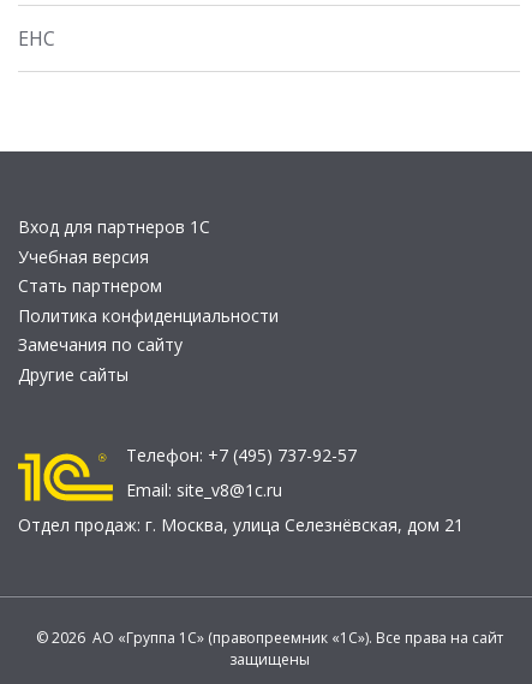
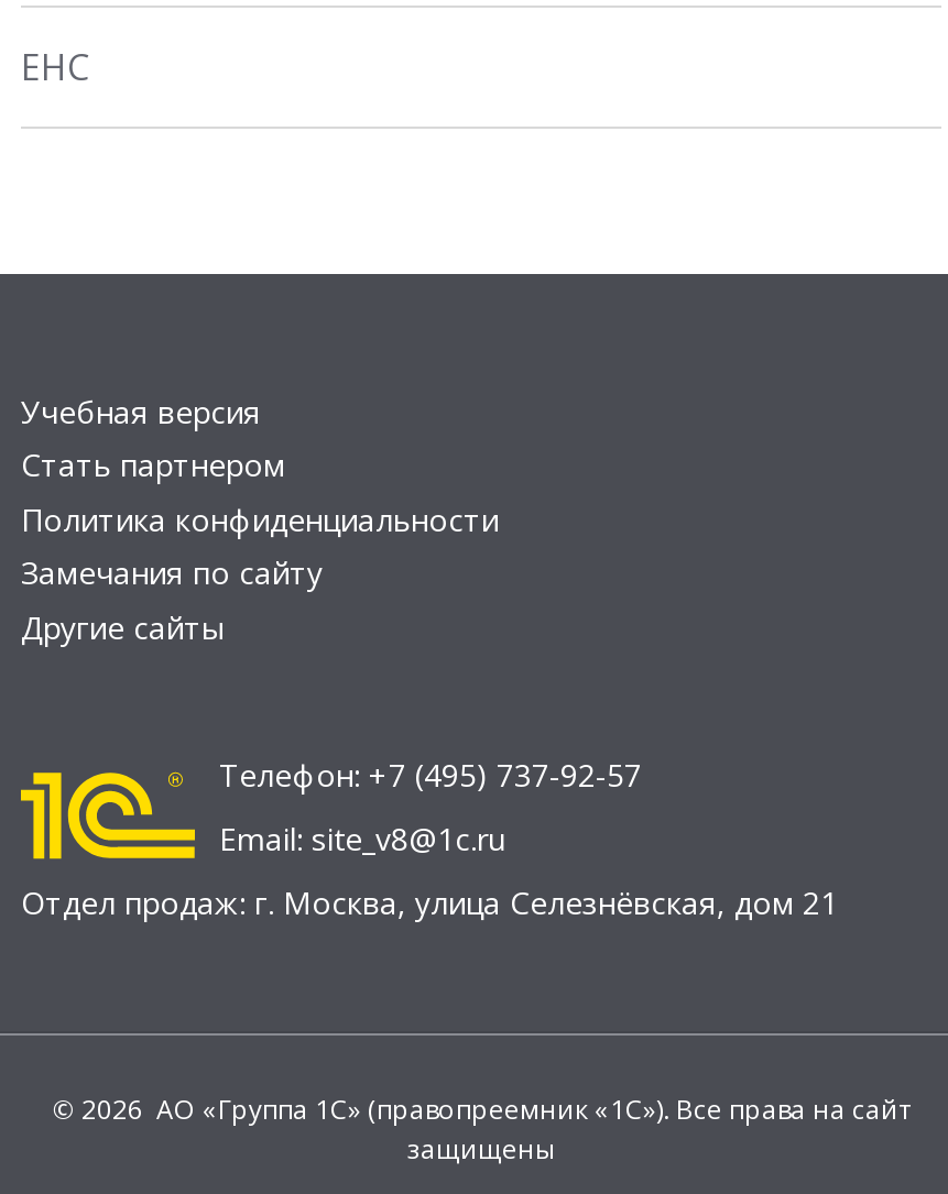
[18,215,210,238] Вход для партнеров 1С -> none

